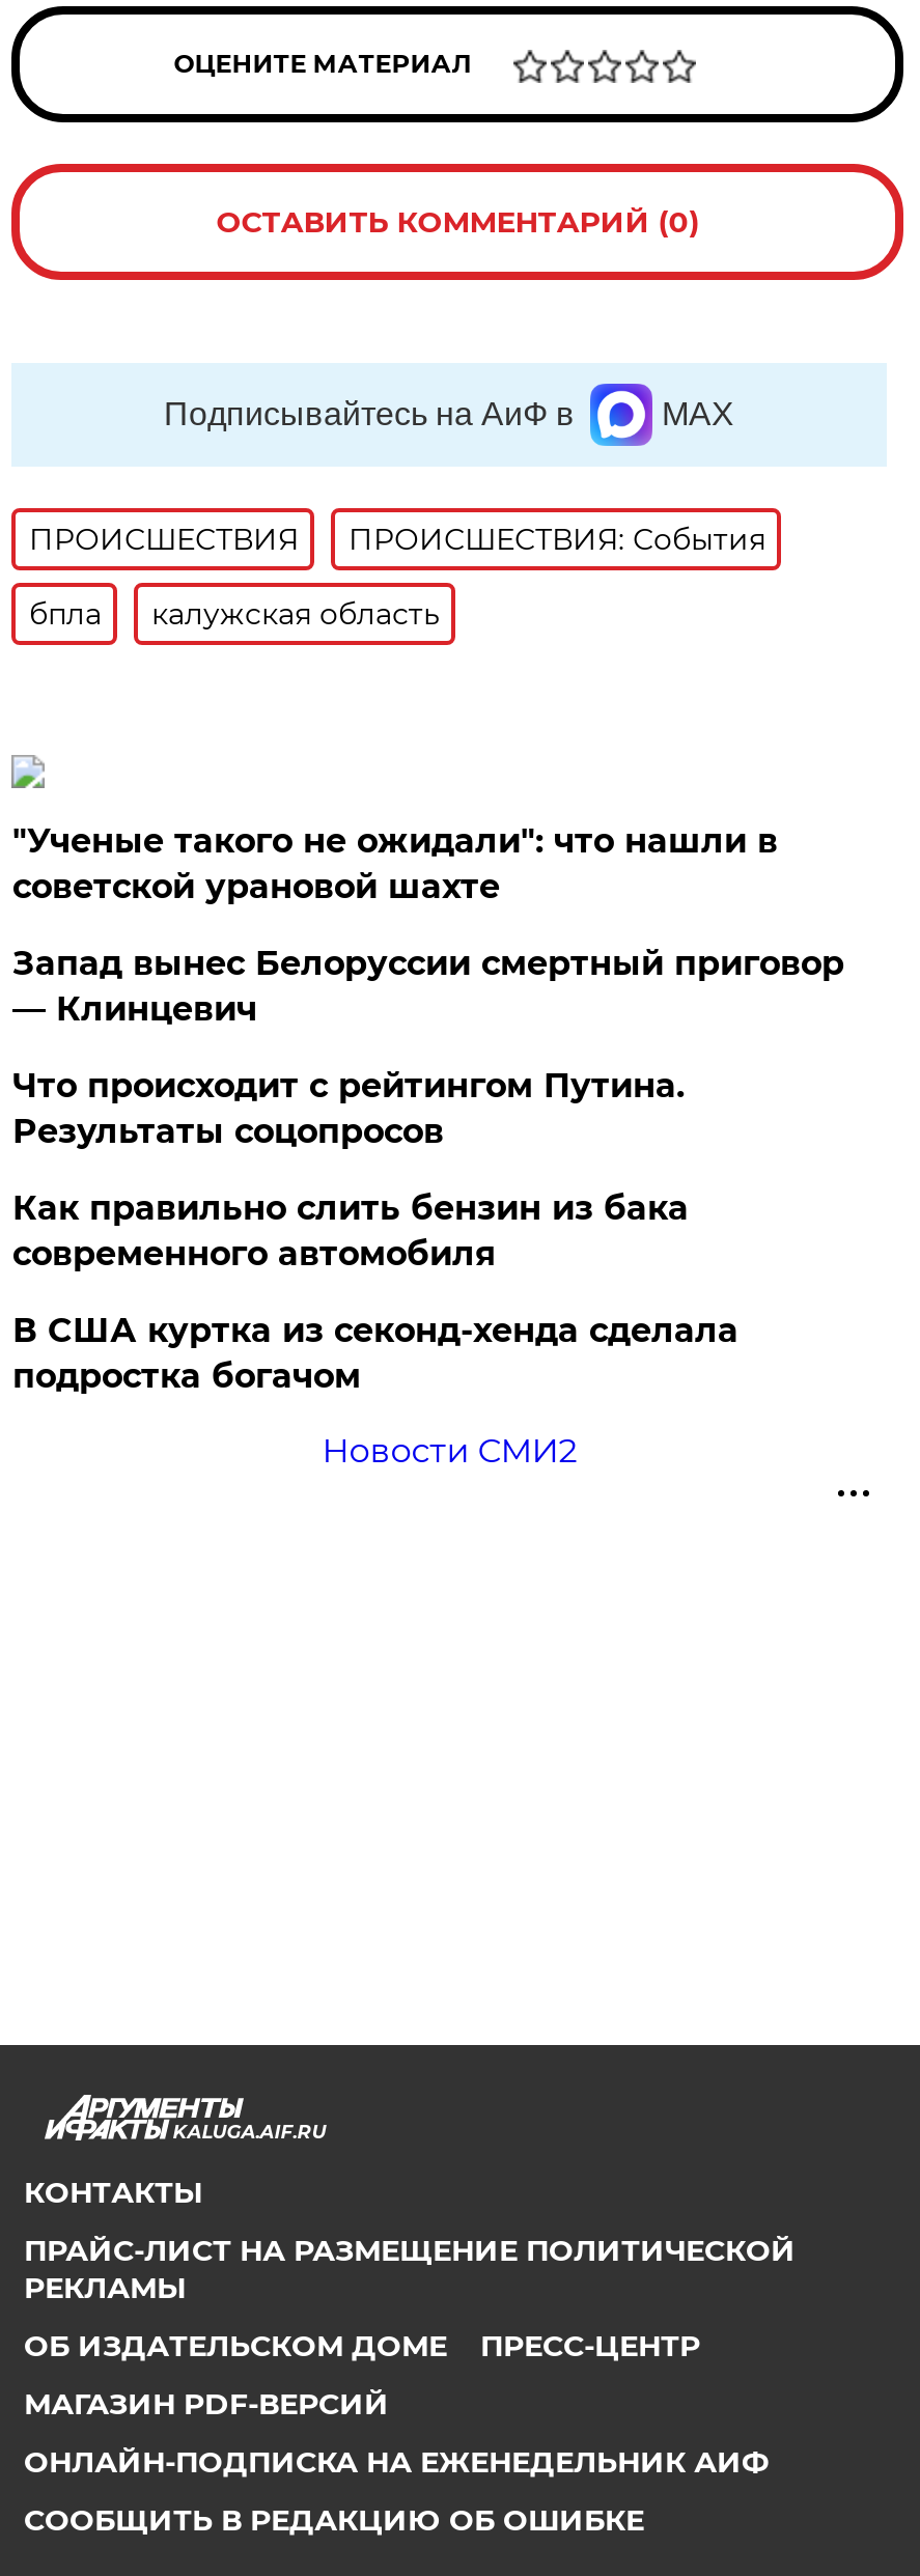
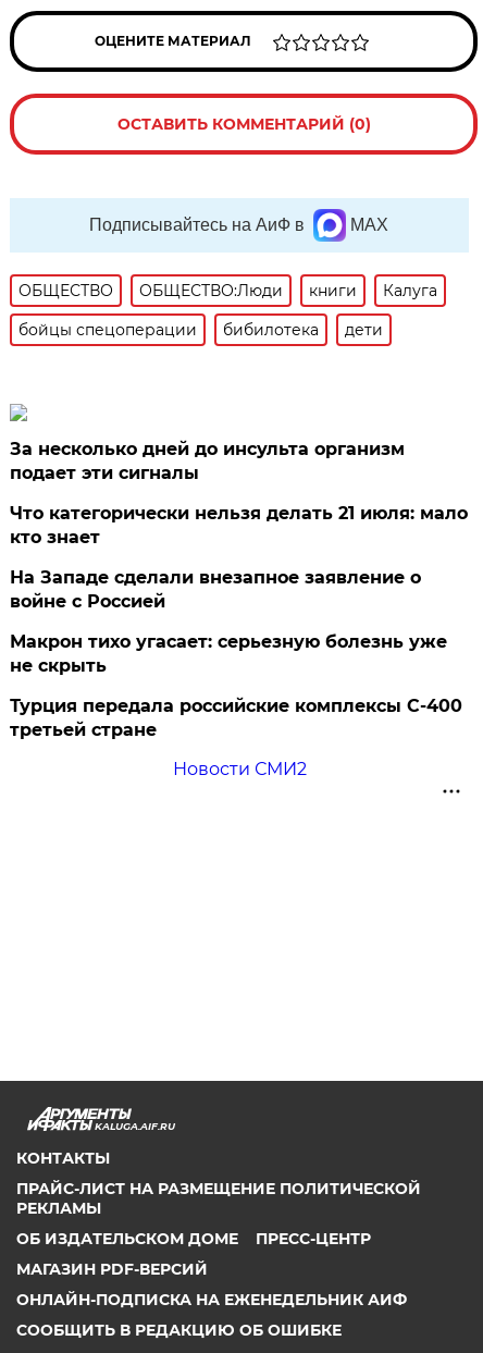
[29,521,765,558] ПРОИСШЕСТВИЯ | ПРОИСШЕСТВИЯ: События -> [19,281,438,300] ОБЩЕСТВО | ОБЩЕСТВО:Люди | книги | Калуга
[29,595,440,633] бпла | калужская область -> [19,320,383,340] бойцы спецоперации | бибилотека | дети
[12,821,778,906] "Ученые такого не ожидали": что нашли в | советской урановой шахте -> [10,439,405,483] За несколько дней до инсульта организм | подает эти сигналы
[12,944,844,1029] Запад вынес Белоруссии смертный приговор | — Клинцевич -> [10,503,468,548] Что категорически нельзя делать 21 июля: мало | кто знает
[12,1066,684,1151] Что происходит с рейтингом Путина. | Результаты соцопросов -> [10,567,421,612] На Западе сделали внезапное заявление о | войне с Россией
[12,1188,688,1273] Как правильно слить бензин из бака | современного автомобиля -> [10,631,448,676] Макрон тихо угасает: серьезную болезнь уже | не скрыть
[12,1311,738,1396] В США куртка из секонд-хенда сделала | подростка богачом -> [10,696,463,740] Турция передала российские комплексы С-400 | третьей стране

